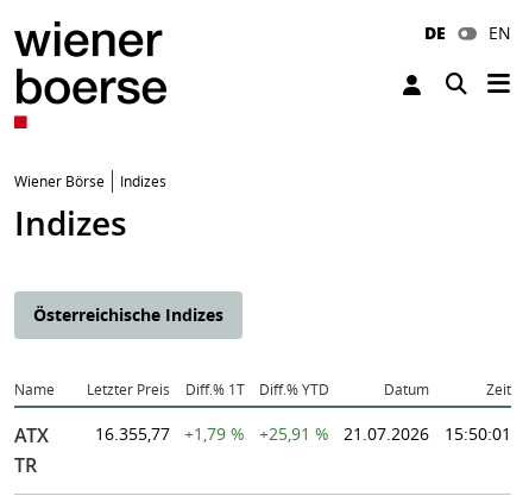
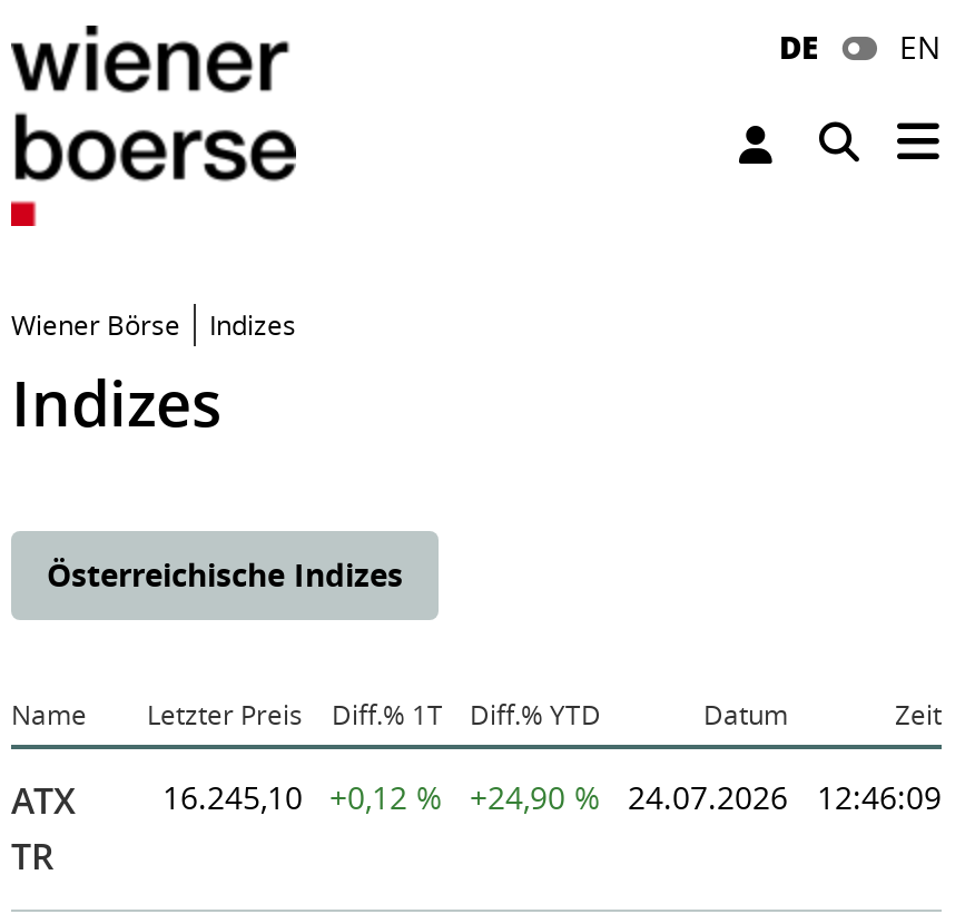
[95,422,170,445] 16.355,77 -> [162,776,303,818] 16.245,10
[184,422,245,445] +1,79 % -> [329,776,443,818] +0,12 %
[259,422,329,445] +25,91 % -> [470,776,601,818] +24,90 %
[344,422,429,445] 21.07.2026 -> [628,776,788,818] 24.07.2026
[445,422,511,445] 15:50:01 -> [817,776,942,818] 12:46:09

